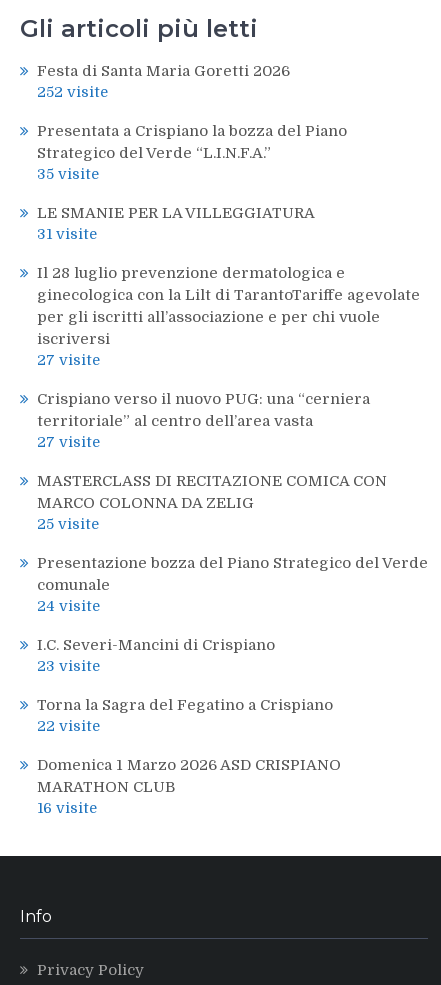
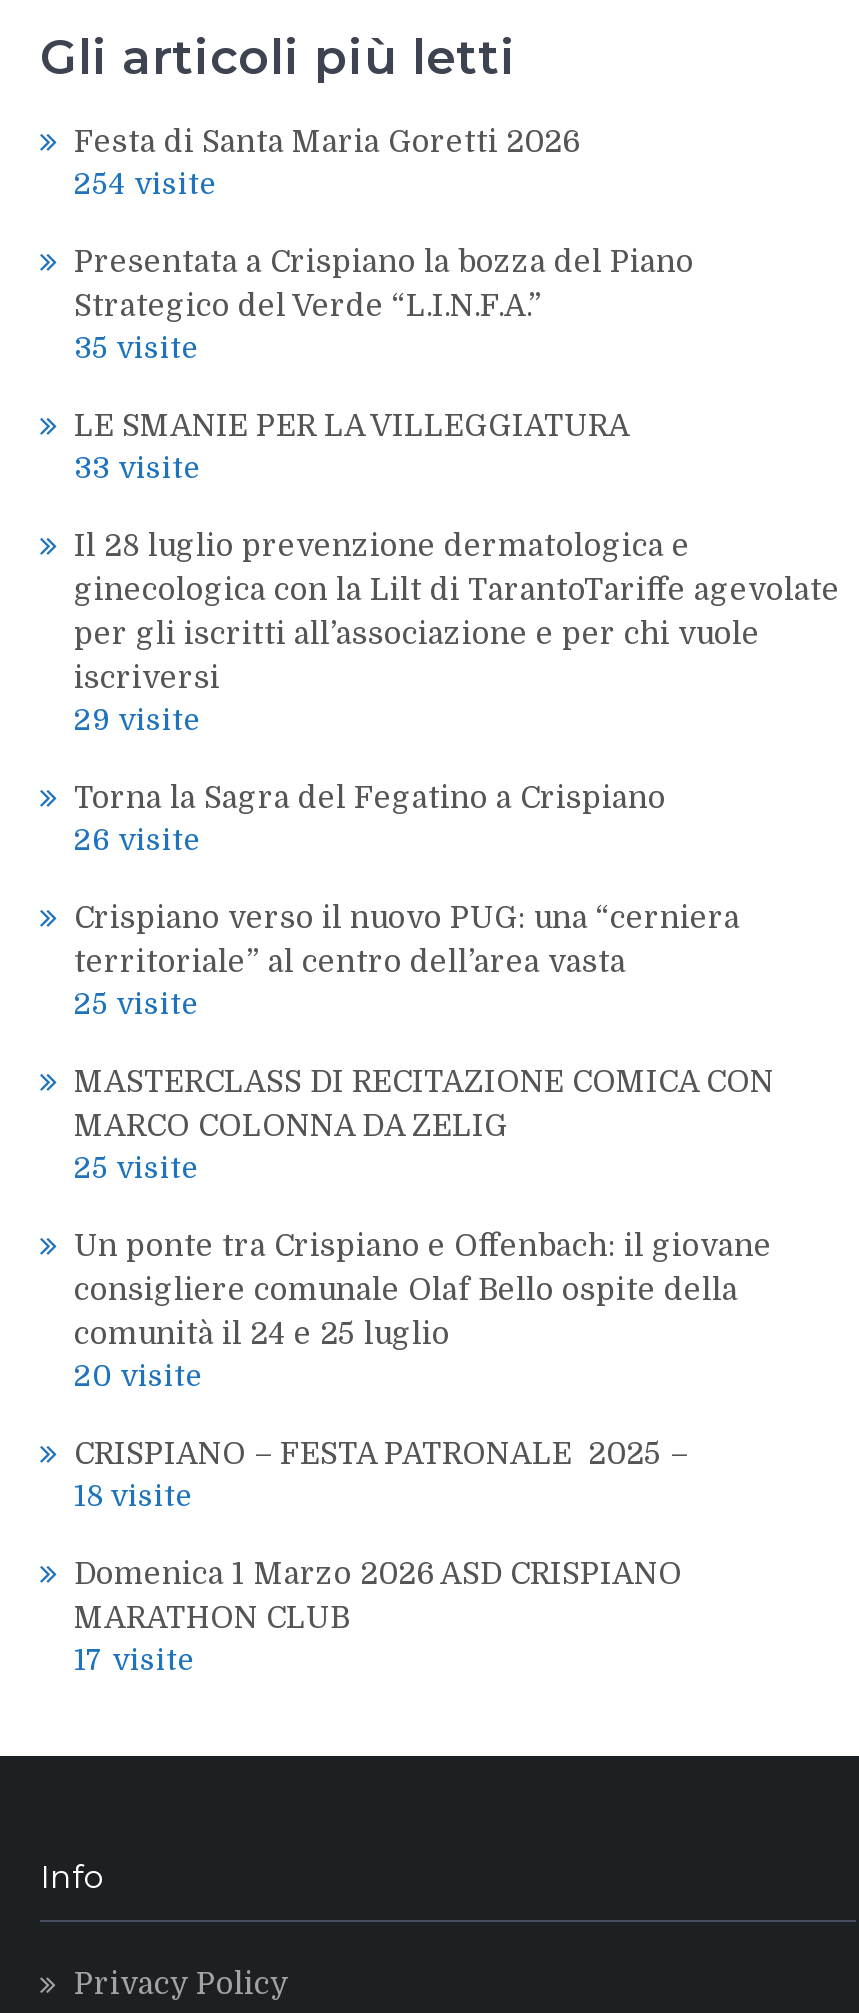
[37,84,108,101] 252 visite -> [74,168,216,202] 254 visite
[37,226,97,243] 31 visite -> [74,452,200,486] 33 visite
[37,352,100,369] 27 visite -> [74,704,200,858] 29 visite | 26 visite
moved [37,390,370,430] -> [74,900,740,980]: Crispiano verso il nuovo PUG: una “cerniera | territoriale” al centro dell’area vasta
[37,434,100,451] 27 visite -> [74,988,198,1022] 25 visite
moved [37,472,387,533] -> [74,1064,774,1186]: MASTERCLASS DI RECITAZIONE COMICA CON | MARCO COLONNA DA ZELIG | 25 visite
[37,554,428,735] Presentazione bozza del Piano Strategico del Verde | comunale | 24 visite | I.C. Severi-Mancini di Crispiano | 23 visite | 22 visite -> [74,1228,772,1514] Un ponte tra Crispiano e Offenbach: il giovane | consigliere comunale Olaf Bello ospite della | comunità il 24 e 25 luglio | 20 visite | CRISPIANO – FESTA PATRONALE 2025 – | 18 visite
moved [37,696,333,714] -> [74,780,666,816]: Torna la Sagra del Fegatino a Crispiano
[37,800,97,817] 16 visite -> [74,1644,194,1678] 17 visite

